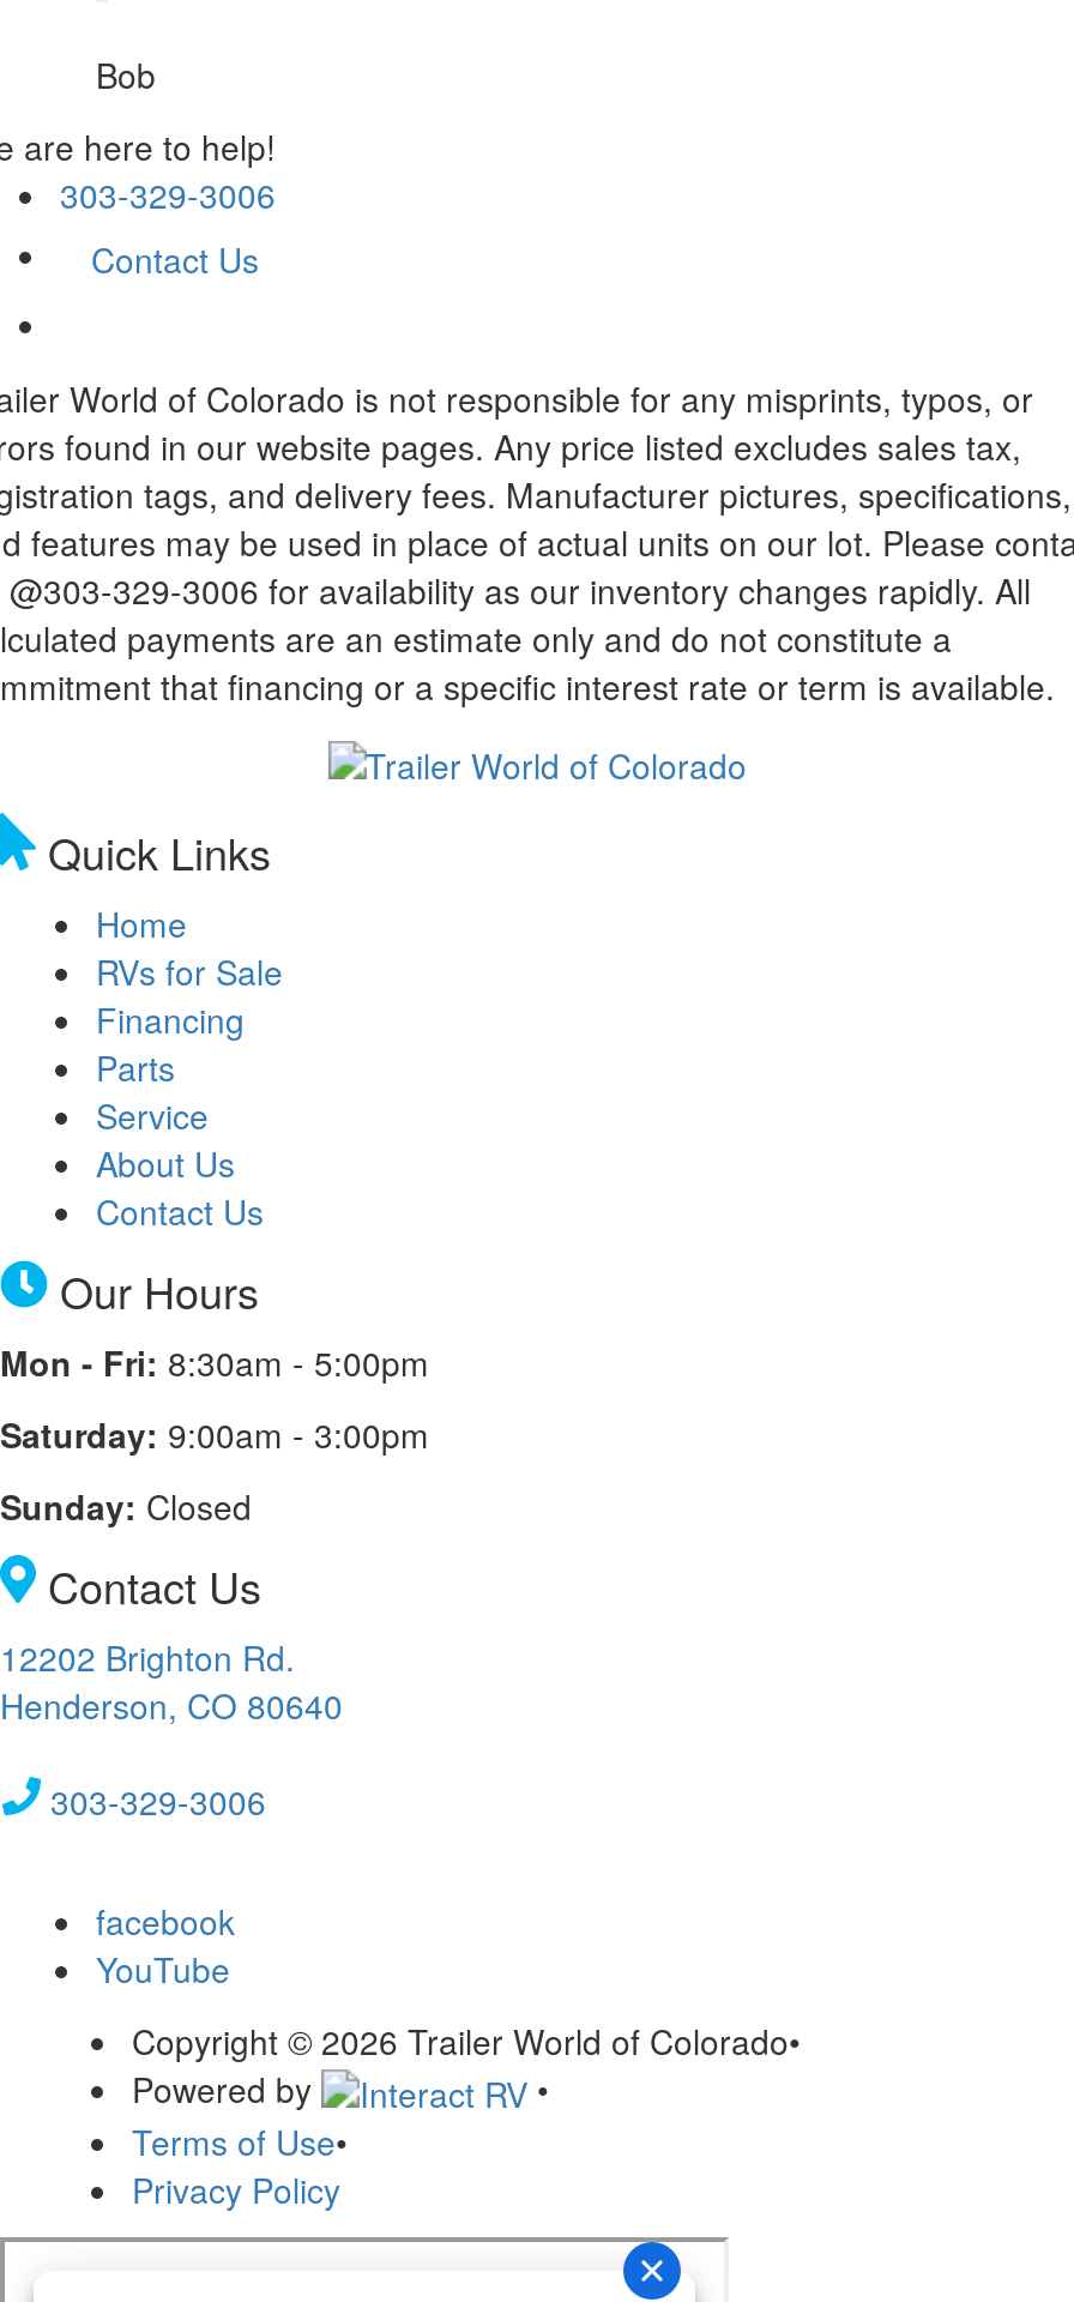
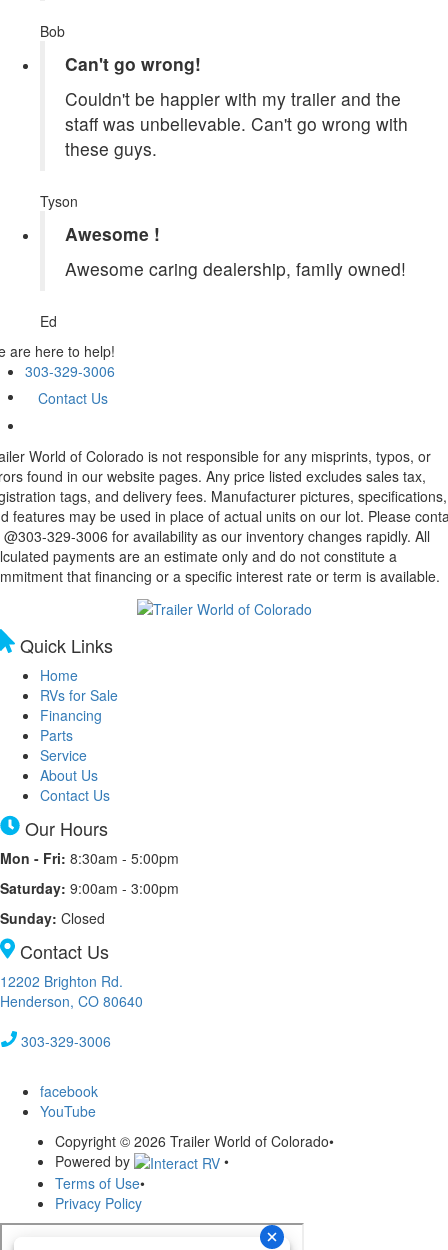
none -> [40,51,408,331] Can't go wrong! | Couldn't be happier with my trailer and the | staff was unbelievable. Can't go wrong with | these guys. | Tyson | Awesome ! | Awesome caring dealership, family owned! | Ed

